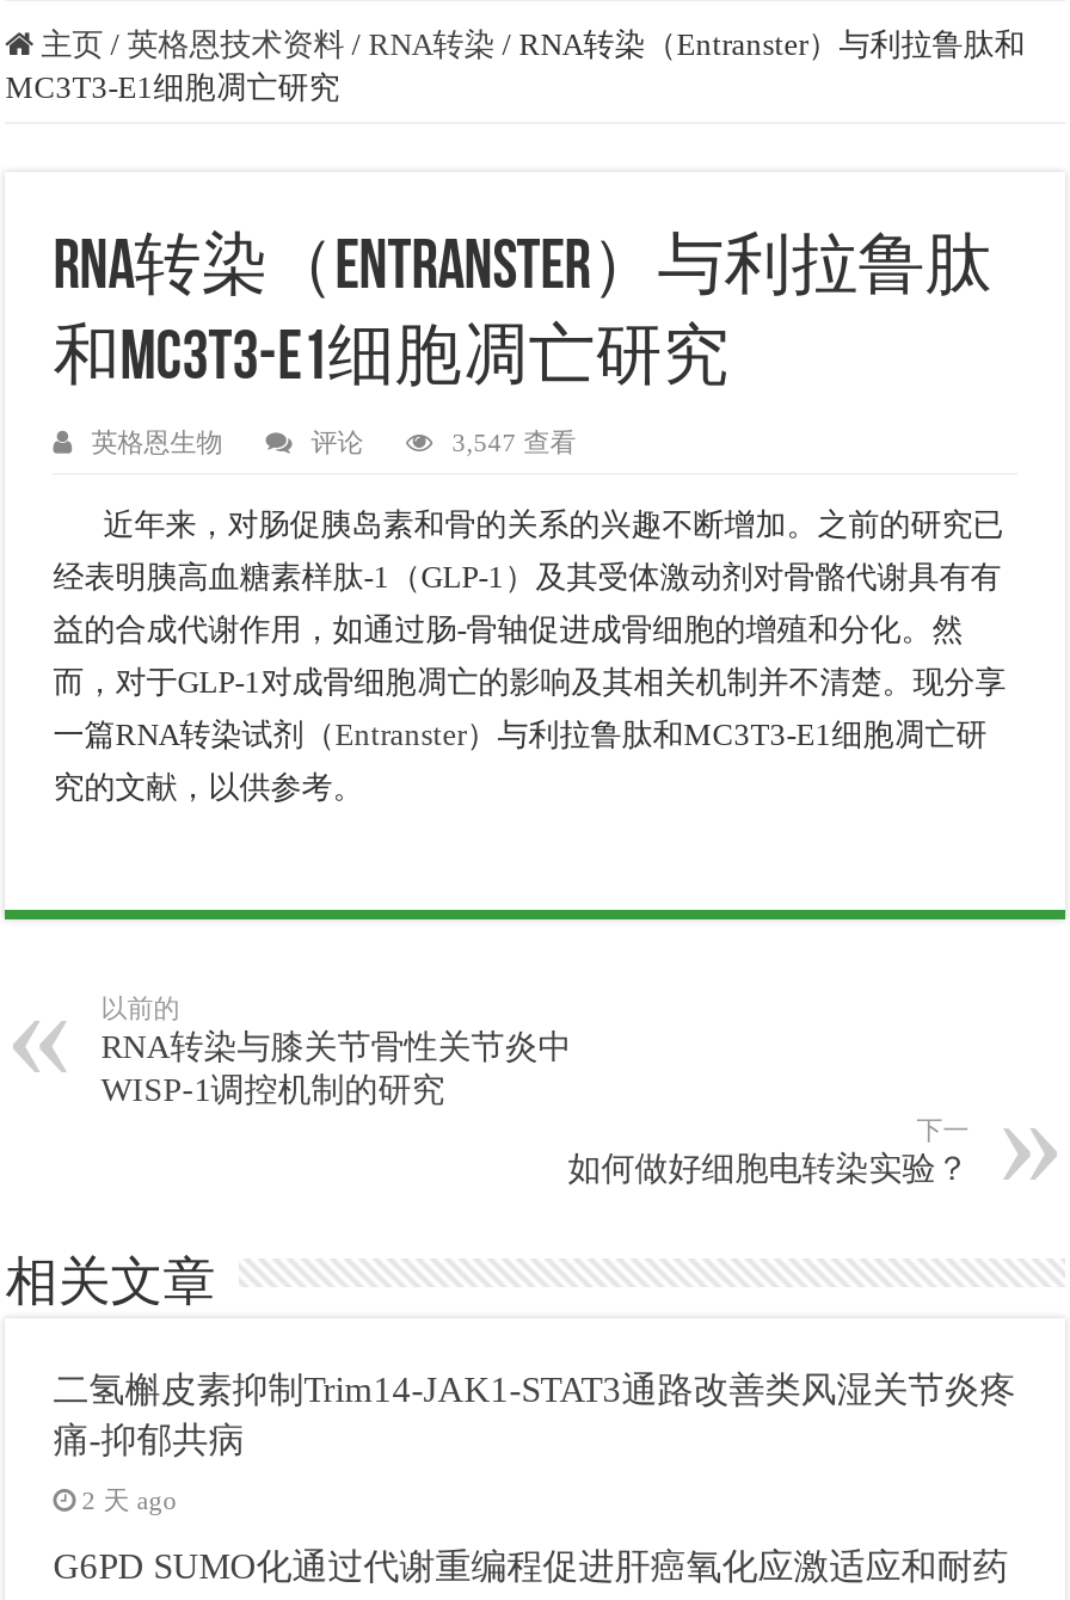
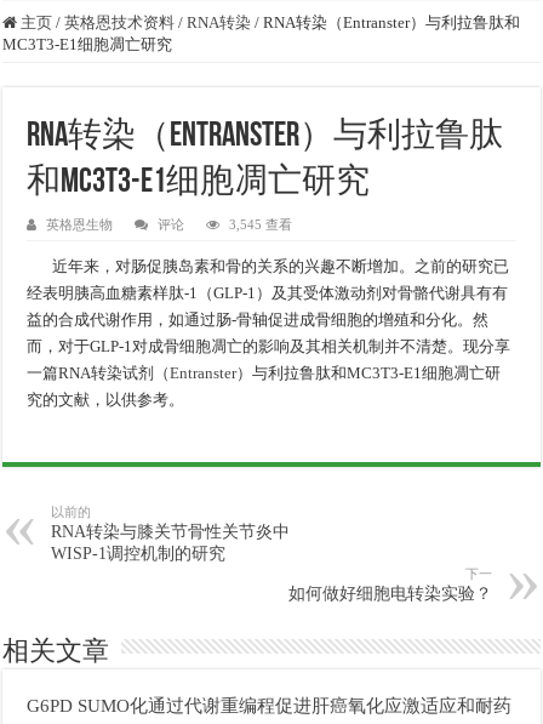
[452,427,576,456] 3,547 查看 -> [229,217,292,231] 3,545 查看
[53,1368,1016,1514] 二氢槲皮素抑制Trim14-JAK1-STAT3通路改善类风湿关节炎疼 | 痛-抑郁共病 | 2 天 ago -> none

